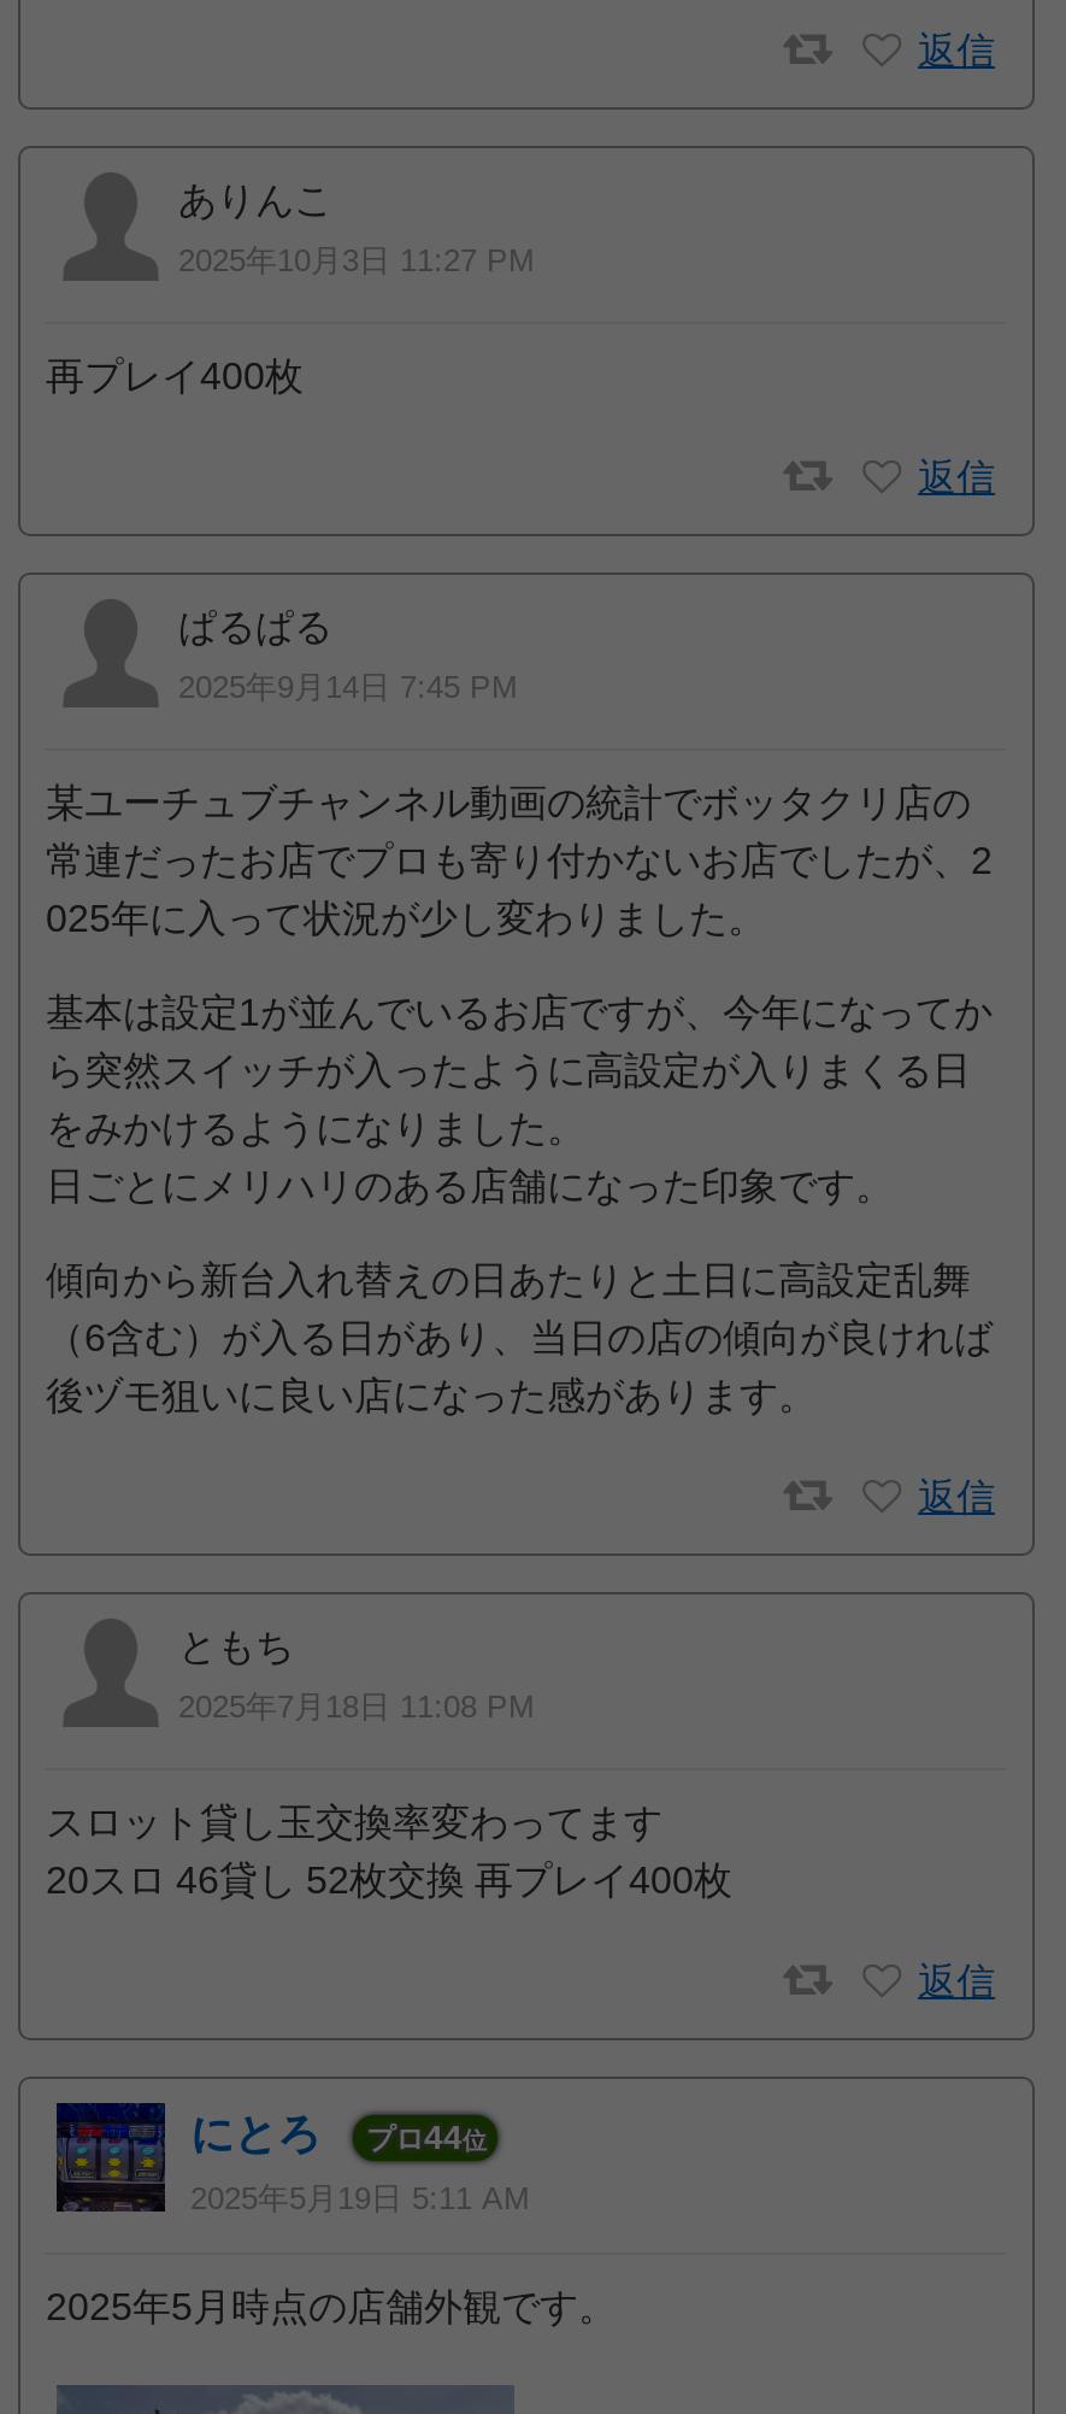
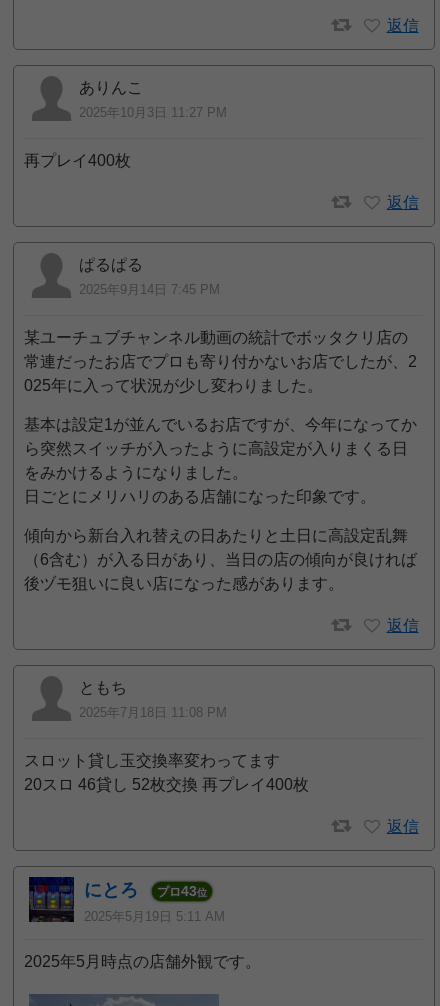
[190,2110,486,2158] にとろ プロ44位 -> [84,880,207,900] にとろ プロ43位

